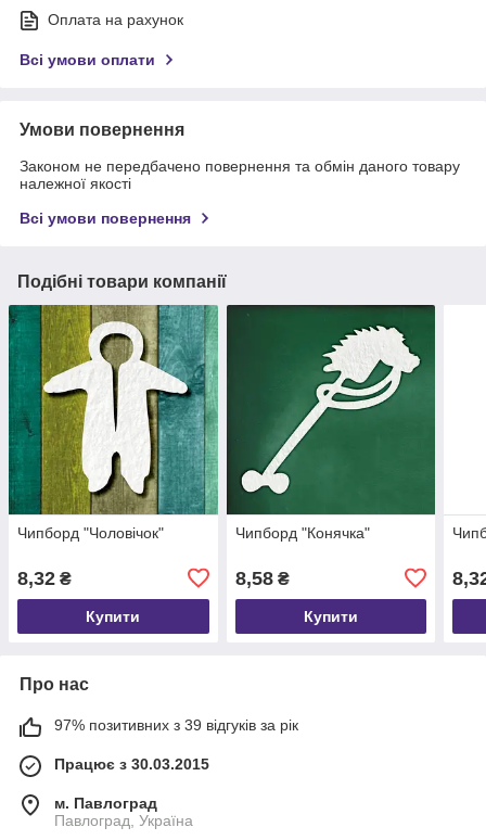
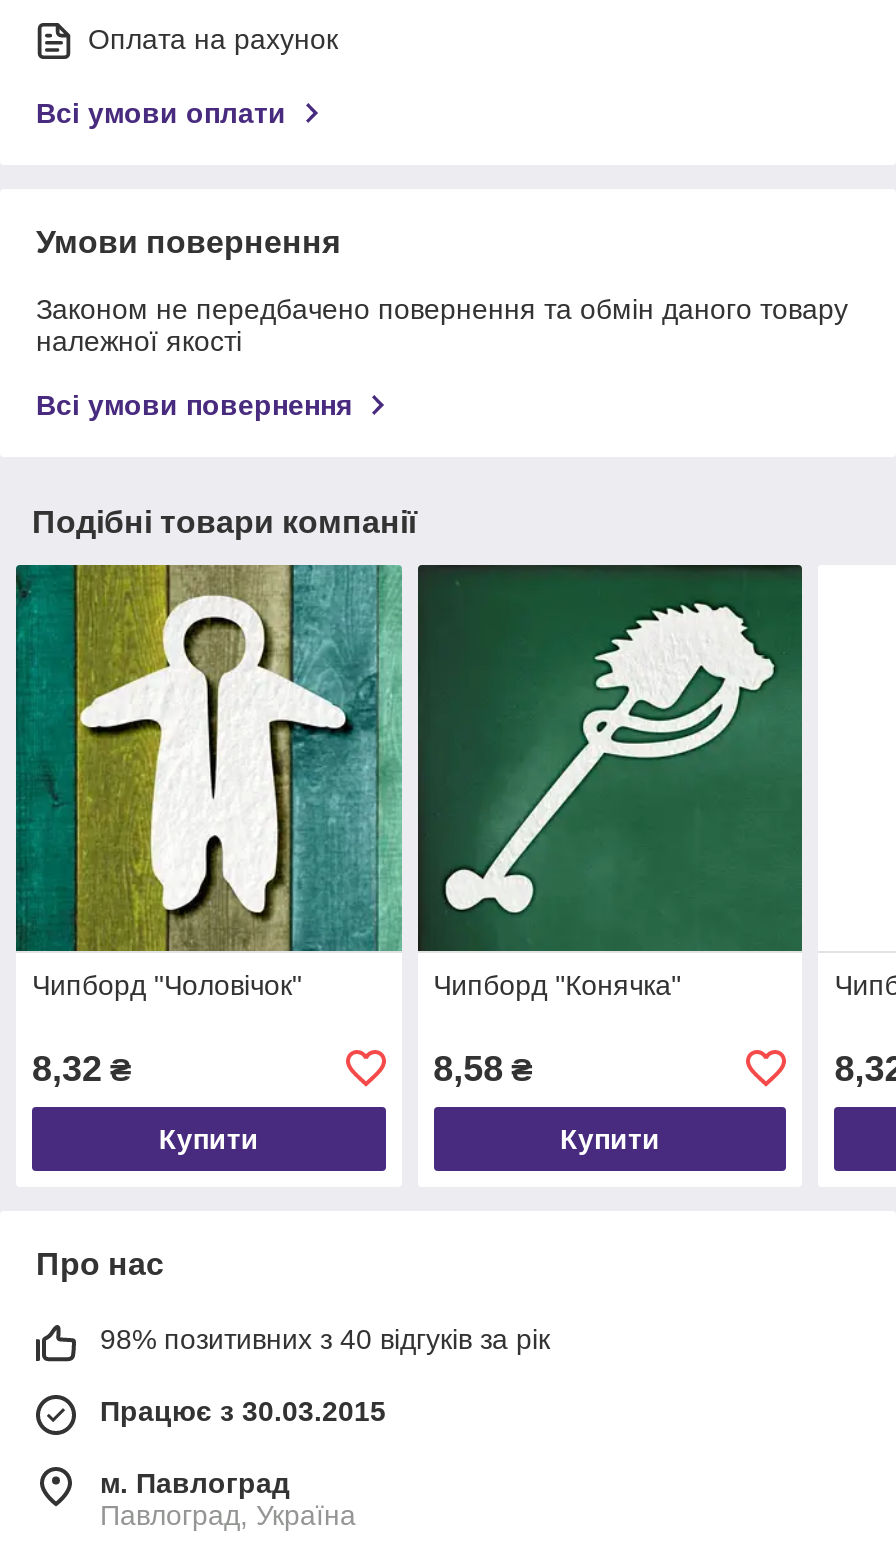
[54,716,298,733] 97% позитивних з 39 відгуків за рік -> [100,1323,550,1355] 98% позитивних з 40 відгуків за рік

